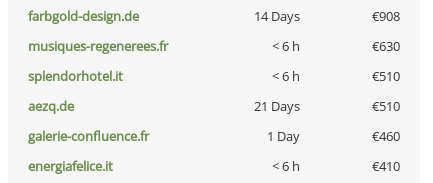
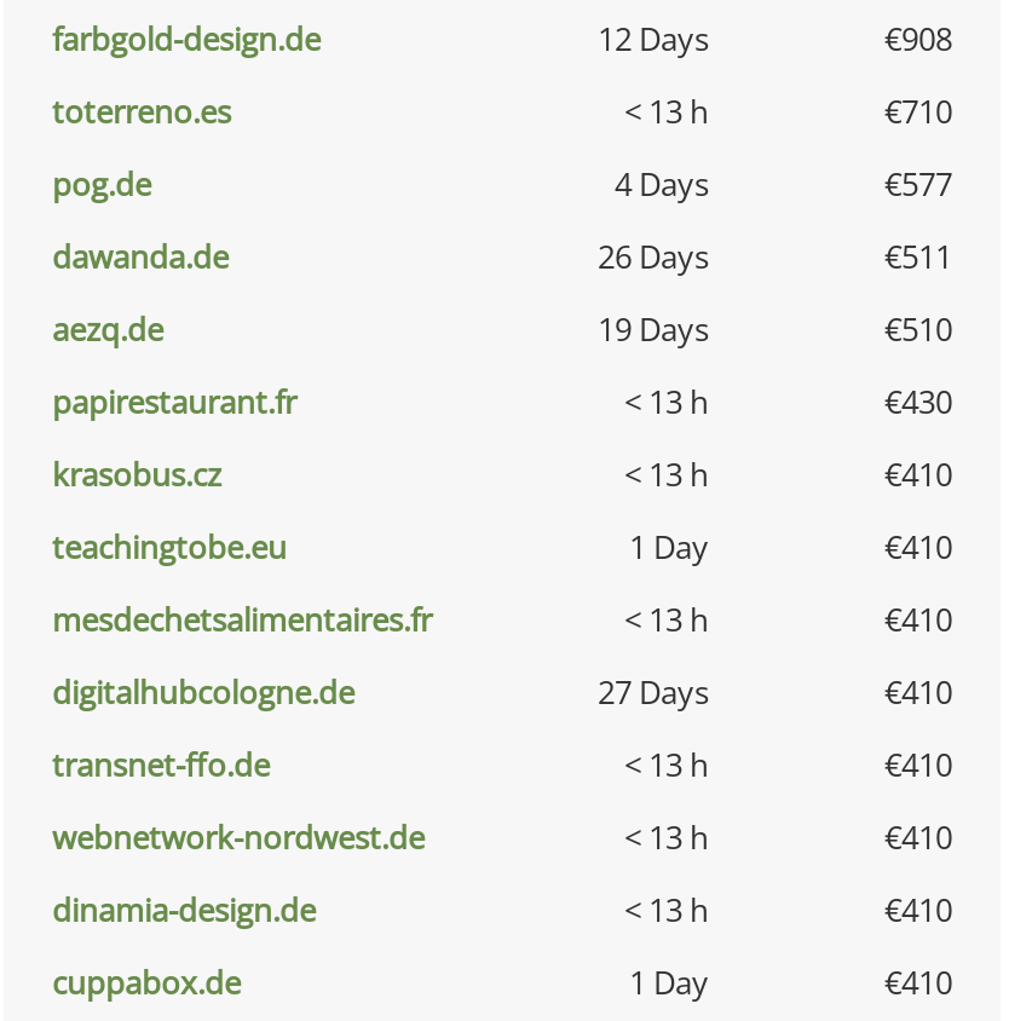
[253,7,299,25] 14 Days -> [598,17,709,60] 12 Days
[28,37,400,85] musiques-regenerees.fr | < 6 h | €630 | splendorhotel.it | < 6 h -> [52,90,952,351] toterreno.es | < 13 h | €710 | pog.de | 4 Days | €577 | dawanda.de | 26 Days | €511 | aezq.de | 19 Days
[28,97,400,145] aezq.de | 21 Days | €510 | galerie-confluence.fr -> [52,380,952,569] papirestaurant.fr | < 13 h | €430 | krasobus.cz | < 13 h | €410 | teachingtobe.eu
[28,127,400,175] €460 | energiafelice.it | < 6 h -> [52,525,952,1004] €410 | mesdechetsalimentaires.fr | < 13 h | €410 | digitalhubcologne.de | 27 Days | €410 | transnet-ffo.de | < 13 h | €410 | webnetwork-nordwest.de | < 13 h | €410 | dinamia-design.de | < 13 h | €410 | cuppabox.de | 1 Day

